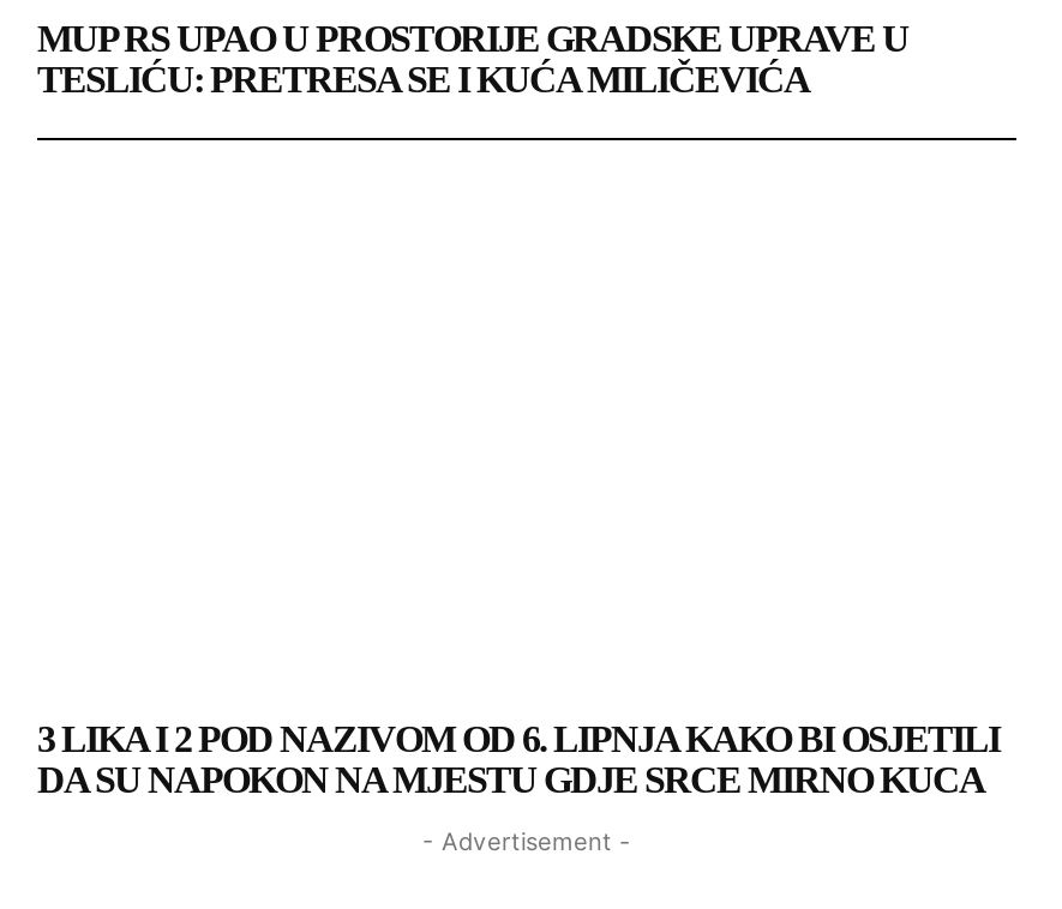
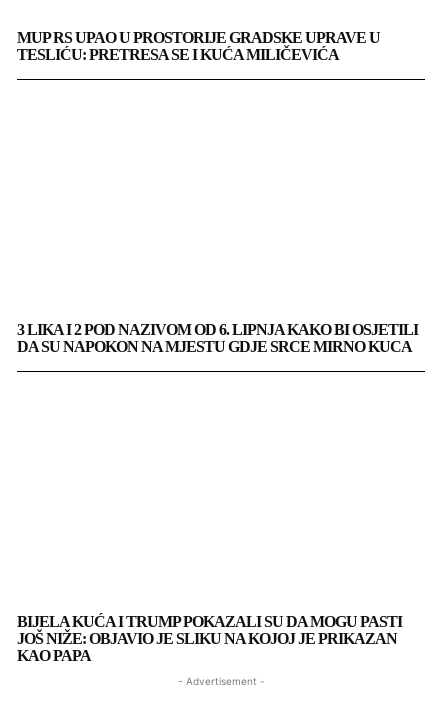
none -> [17,613,402,664] BIJELA KUĆA I TRUMP POKAZALI SU DA MOGU PASTI | JOŠ NIŽE: OBJAVIO JE SLIKU NA KOJOJ JE PRIKAZAN | KAO PAPA

